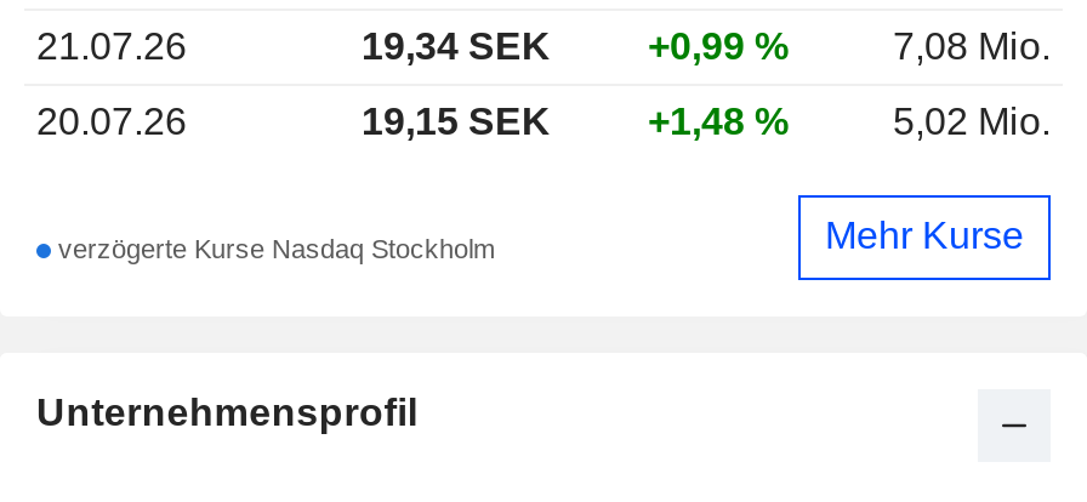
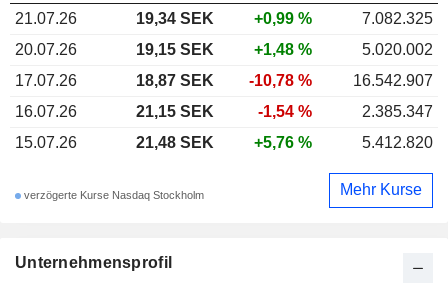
[893,25,1051,66] 7,08 Mio. -> [362,10,433,27] 7.082.325
[893,100,1051,141] 5,02 Mio. -> [15,41,433,151] 5.020.002 | 17.07.26 | 18,87 SEK | -10,78 % | 16.542.907 | 16.07.26 | 21,15 SEK | -1,54 % | 2.385.347 | 15.07.26 | 21,48 SEK | +5,76 % | 5.412.820

